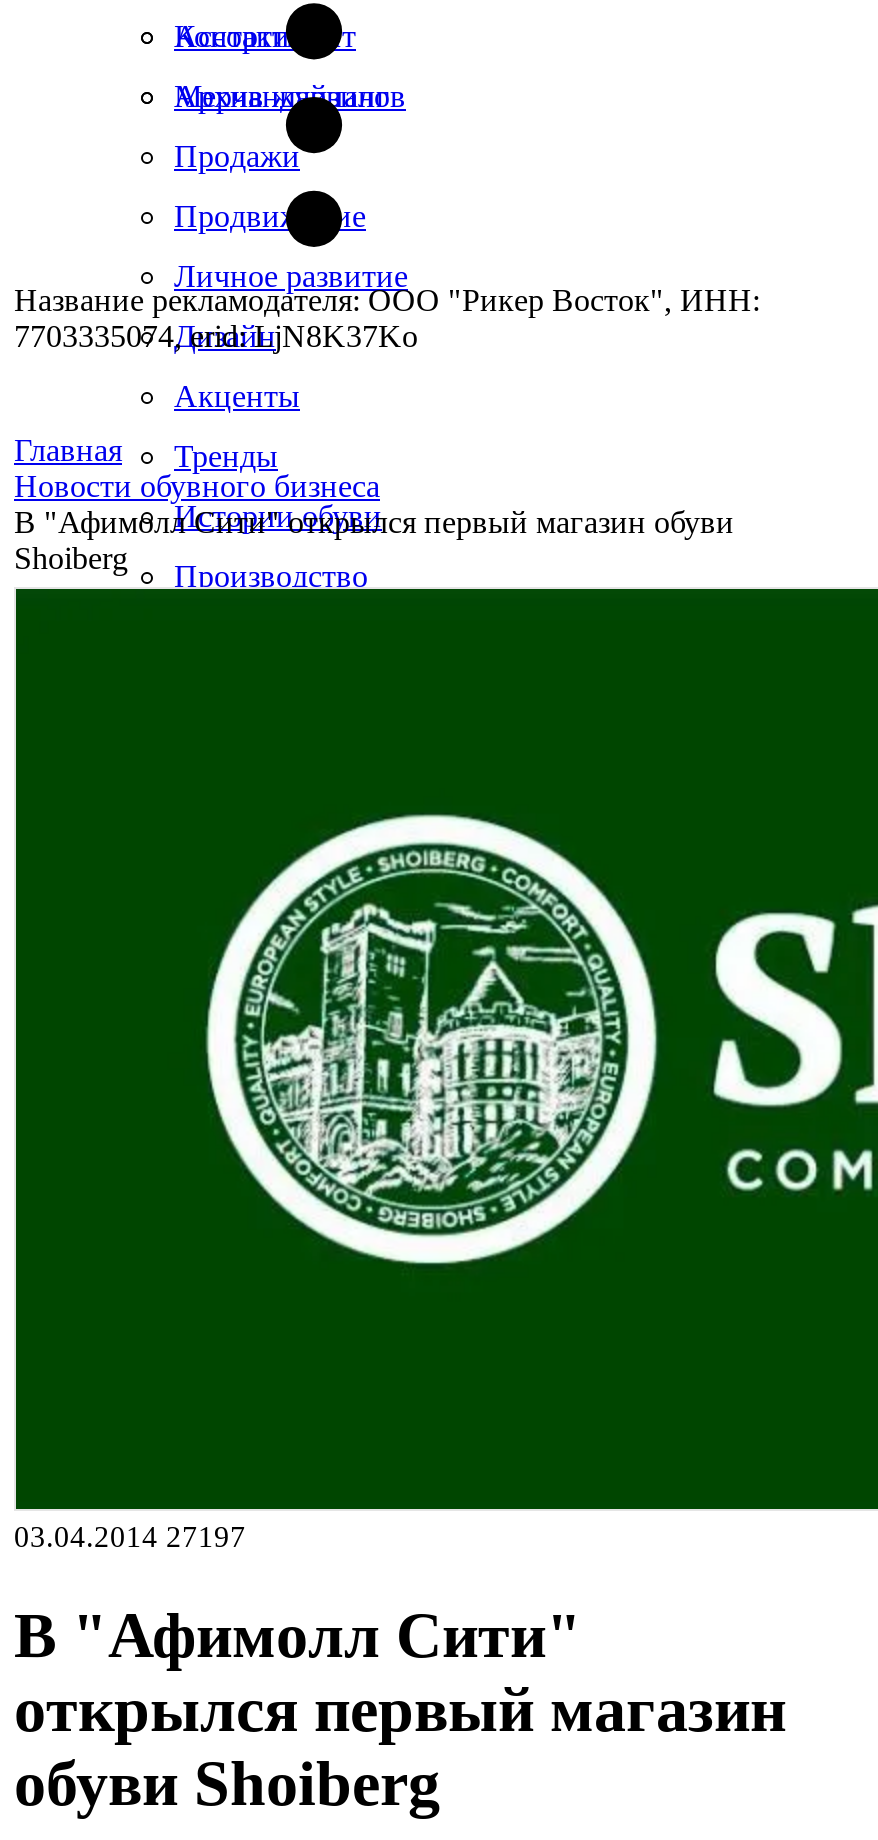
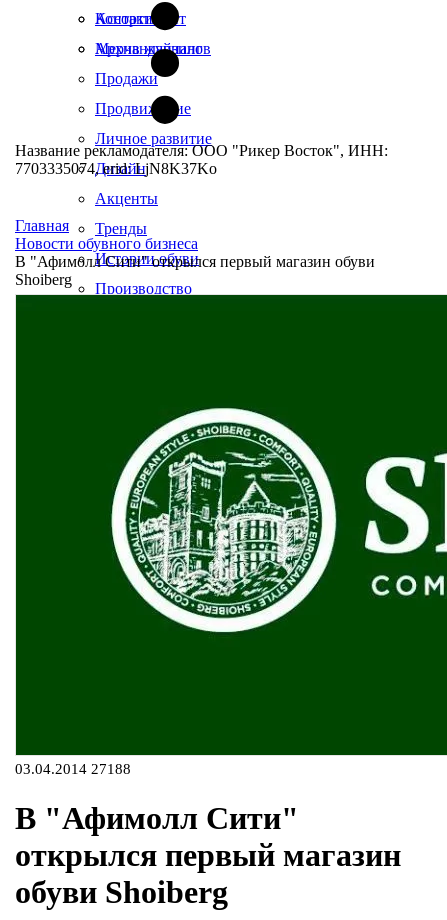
[14,1522,246,1554] 03.04.2014 27197 -> [15,761,131,777] 03.04.2014 27188

